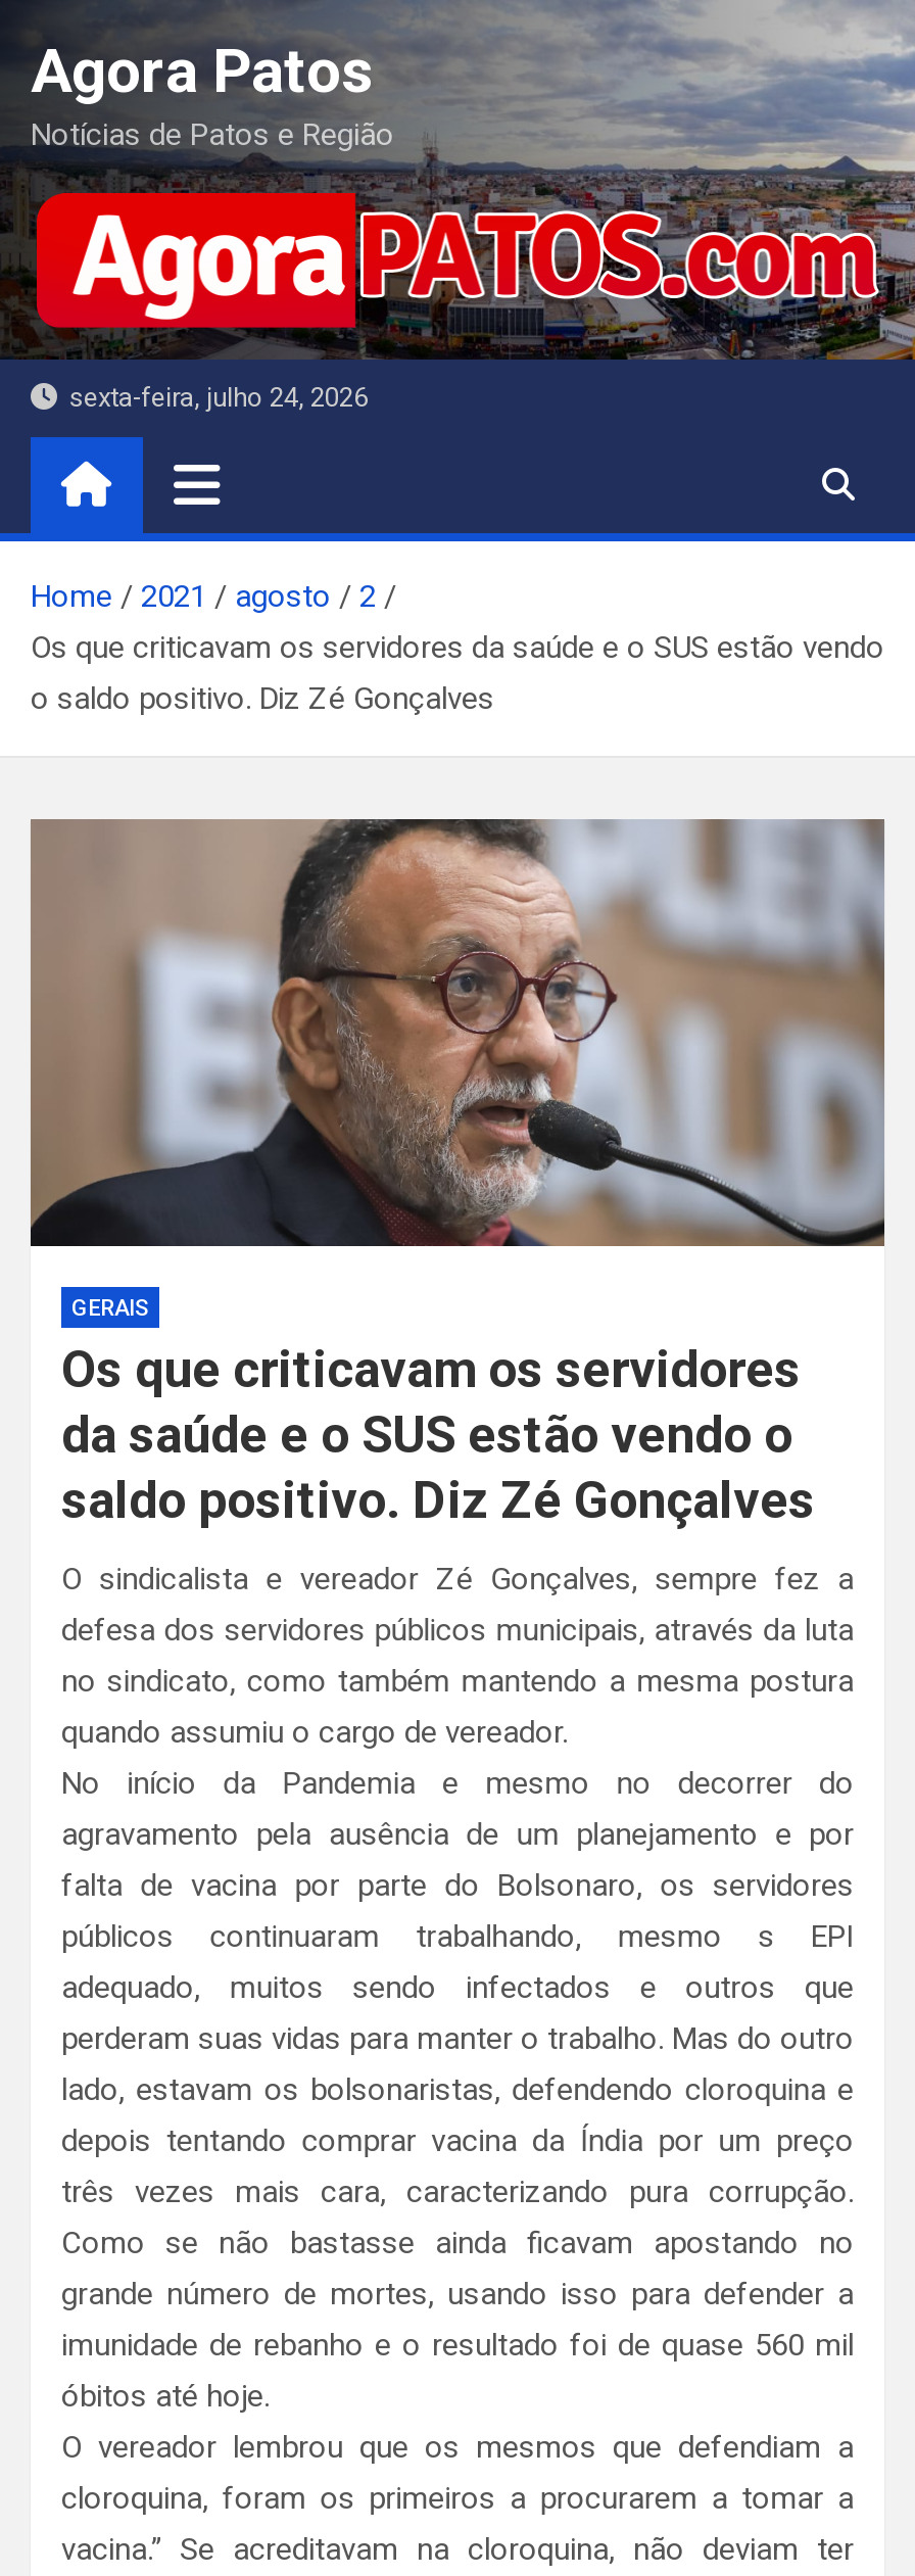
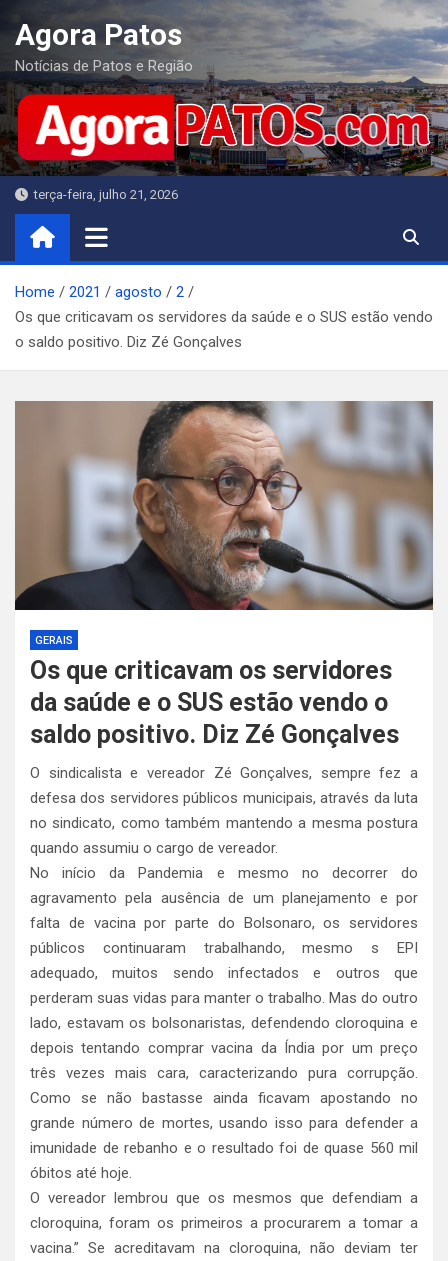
[57,382,368,412] sexta-feira, julho 24, 2026 -> [28,187,178,202] terça-feira, julho 21, 2026

